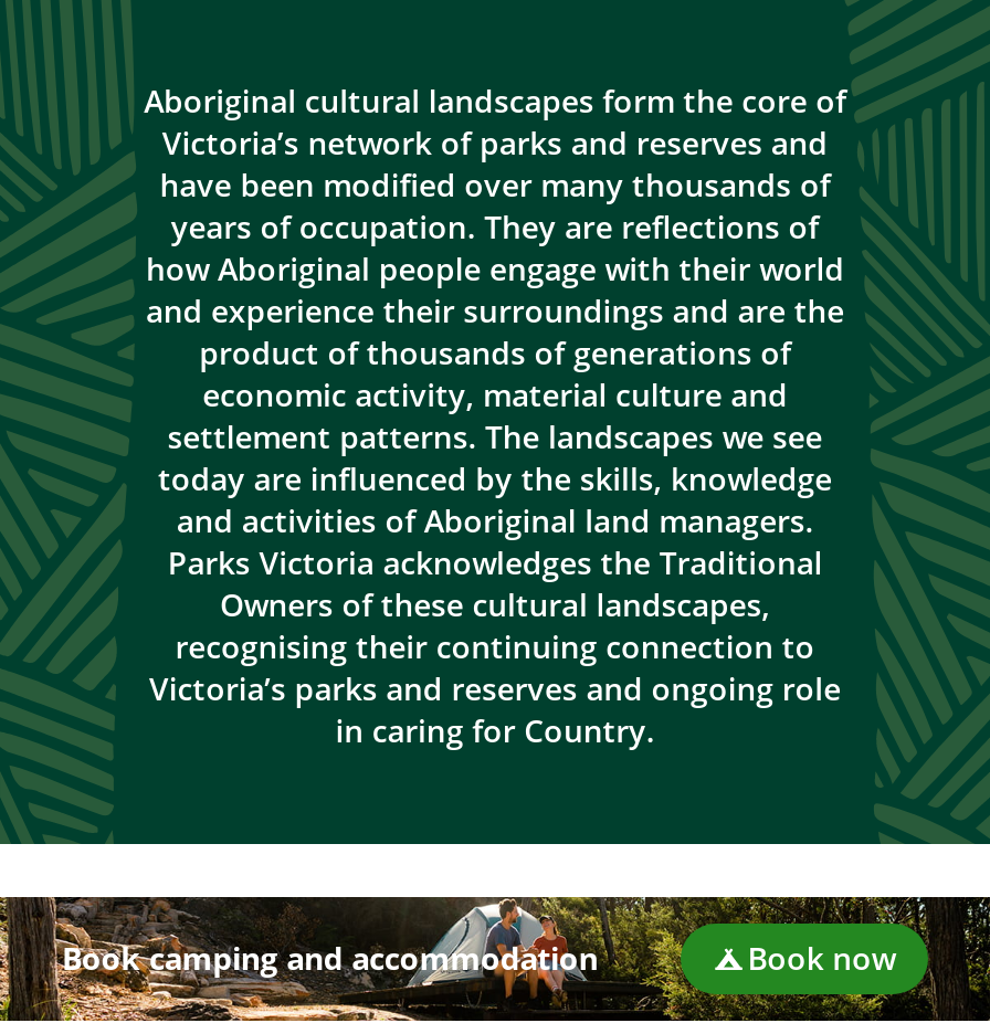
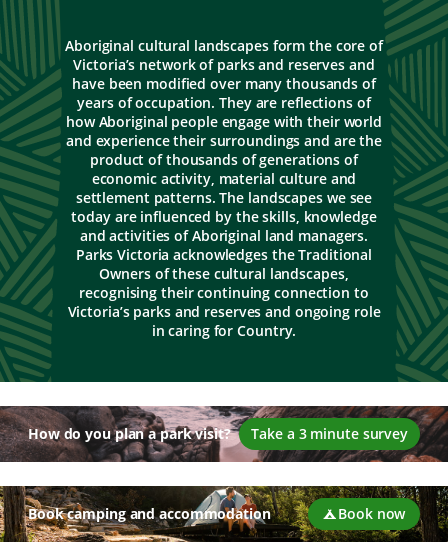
none -> [28,424,408,443] How do you plan a park visit? | Take a 3 minute survey

